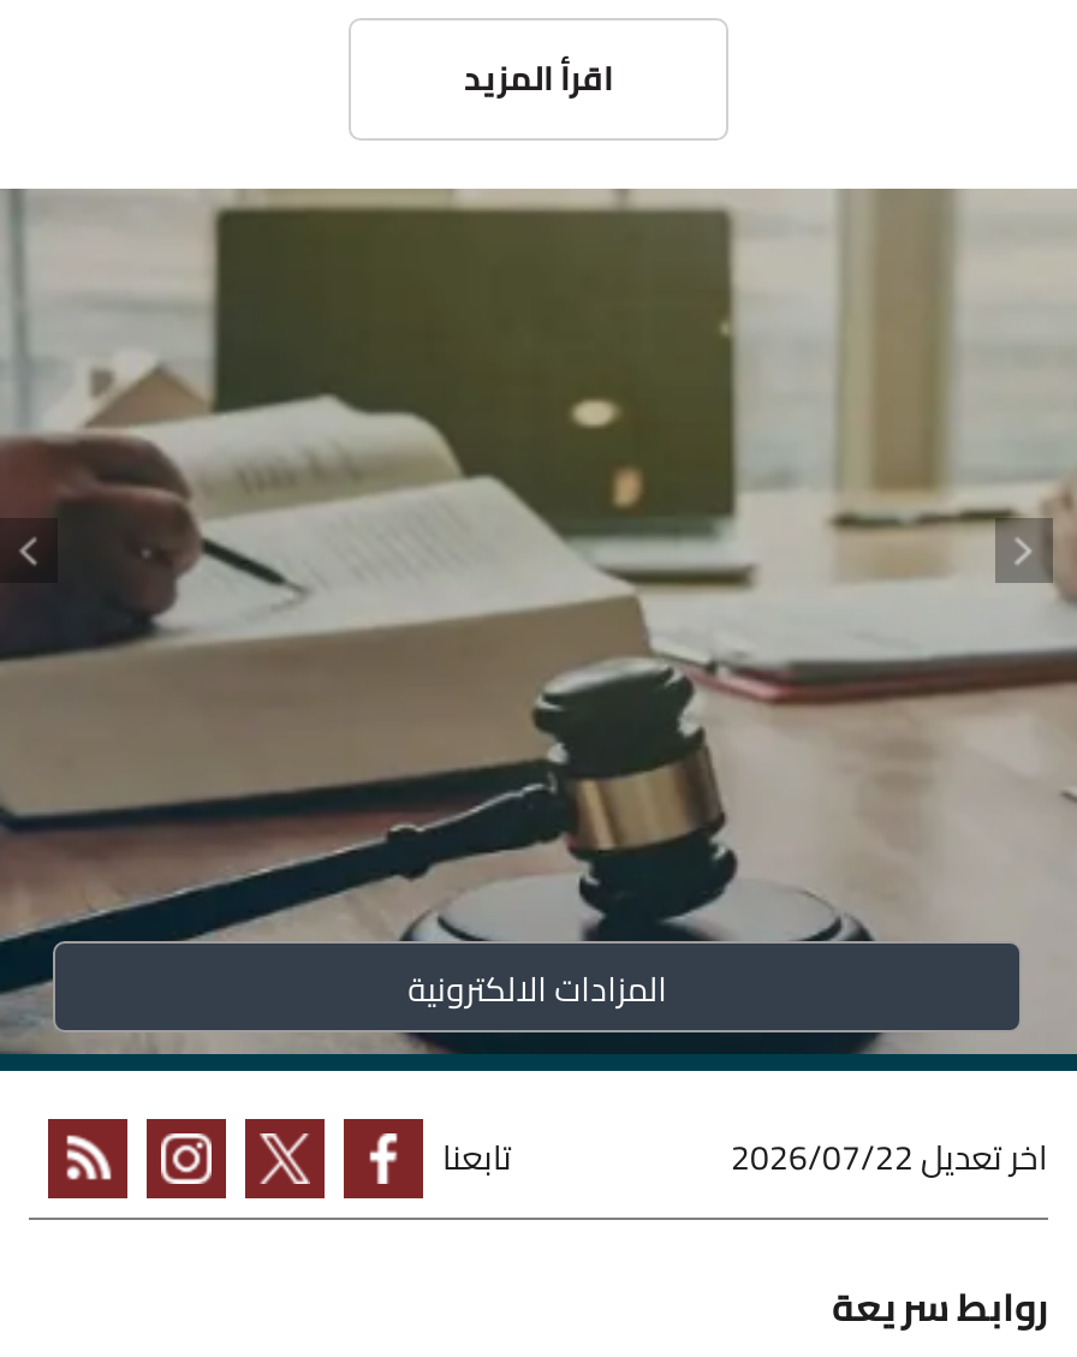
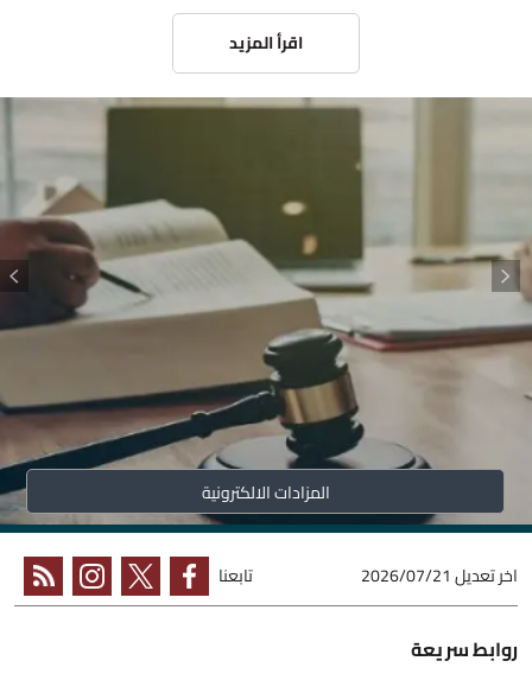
[731,1126,1048,1189] اخر تعديل 2026/07/22 -> [361,560,518,591] اخر تعديل 2026/07/21

